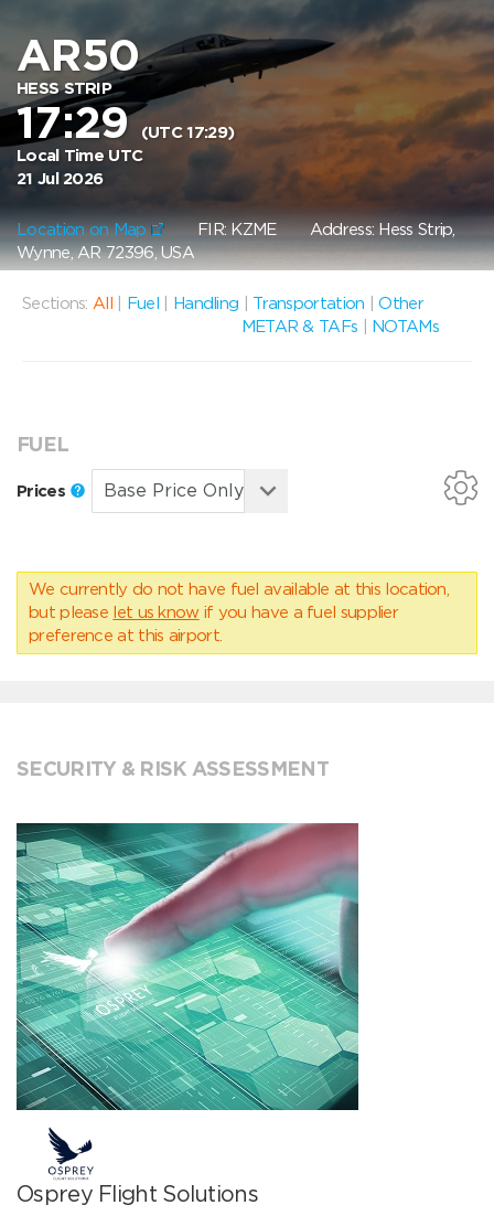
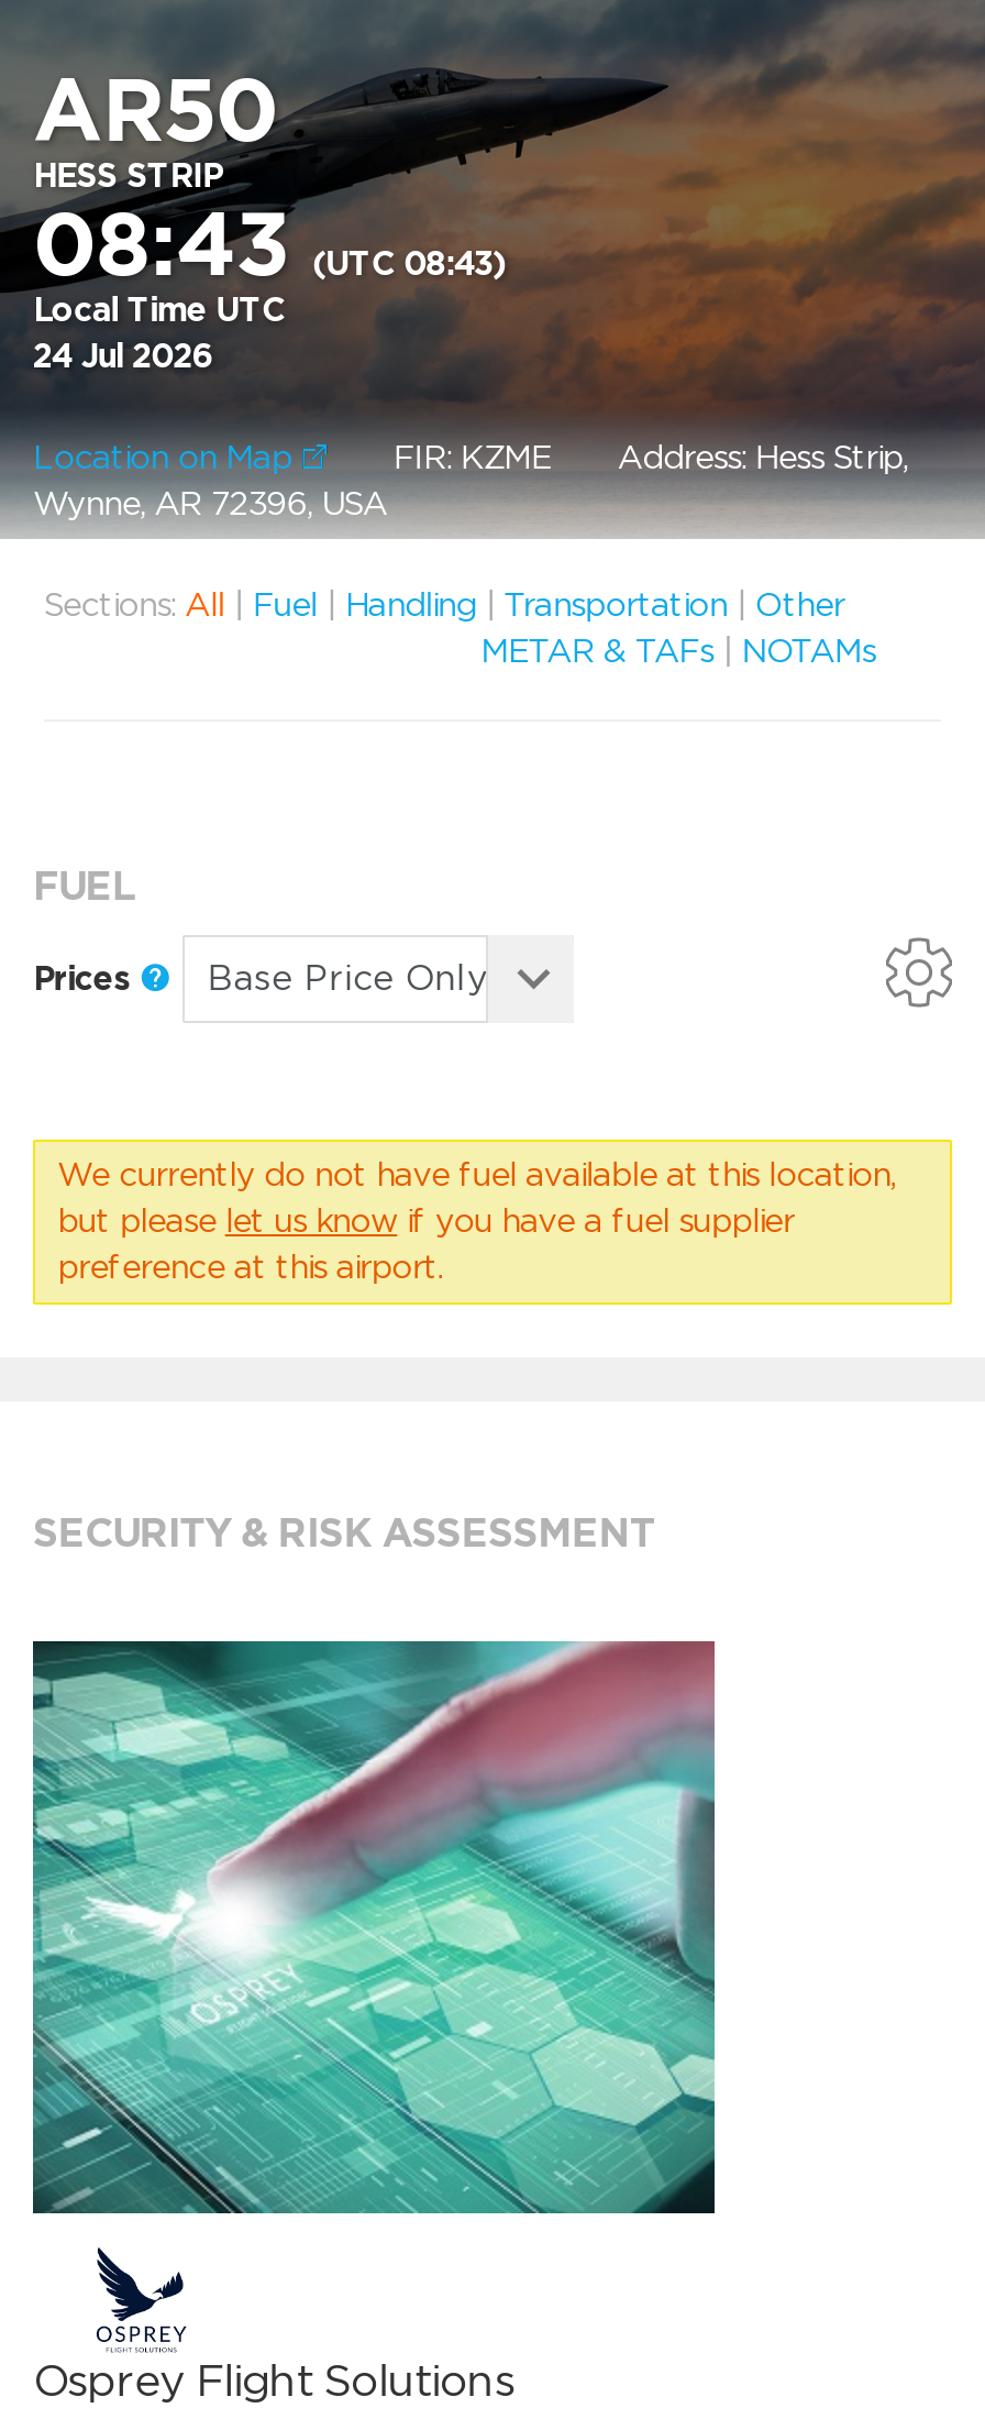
[17,96,234,149] 17:29 (UTC 17:29) -> [33,191,506,297] 08:43 (UTC 08:43)
[17,169,103,189] 21 Jul 2026 -> [33,337,212,376] 24 Jul 2026

